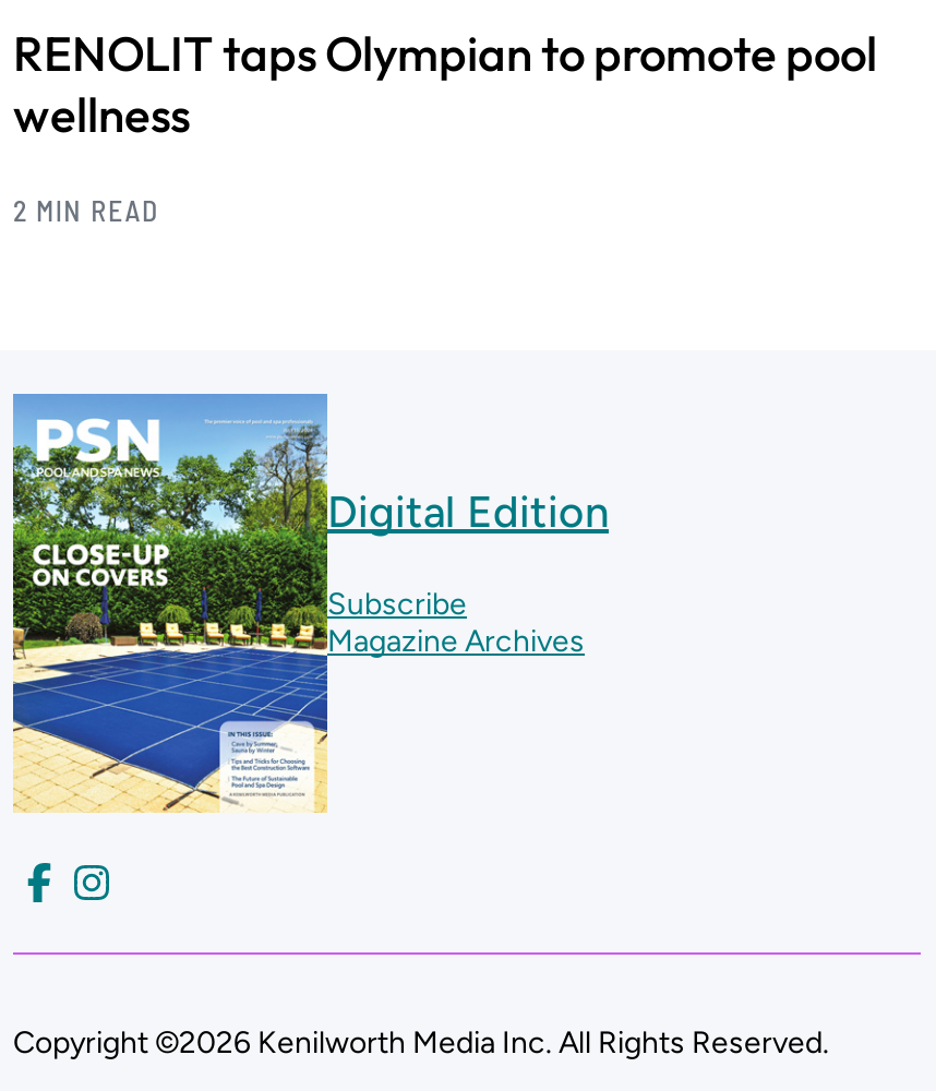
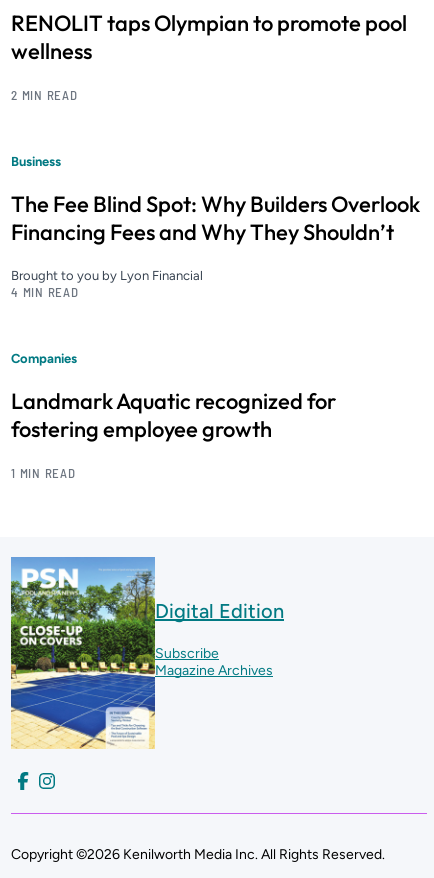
none -> [11,154,420,300] Business | The Fee Blind Spot: Why Builders Overlook | Financing Fees and Why They Shouldn’t | Brought to you by Lyon Financial | 4 MIN READ
none -> [11,351,336,481] Companies | Landmark Aquatic recognized for | fostering employee growth | 1 MIN READ

